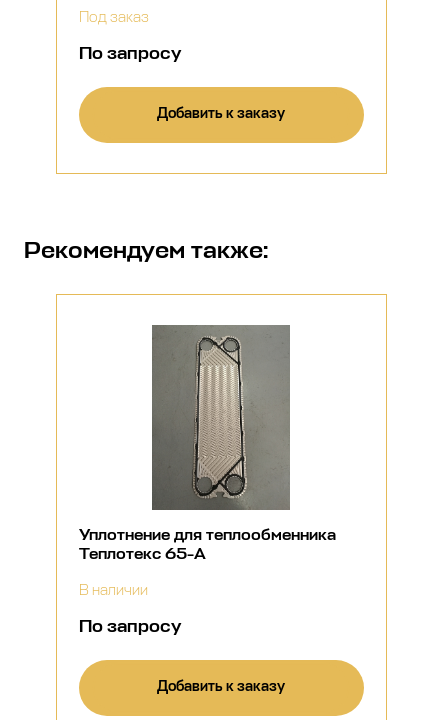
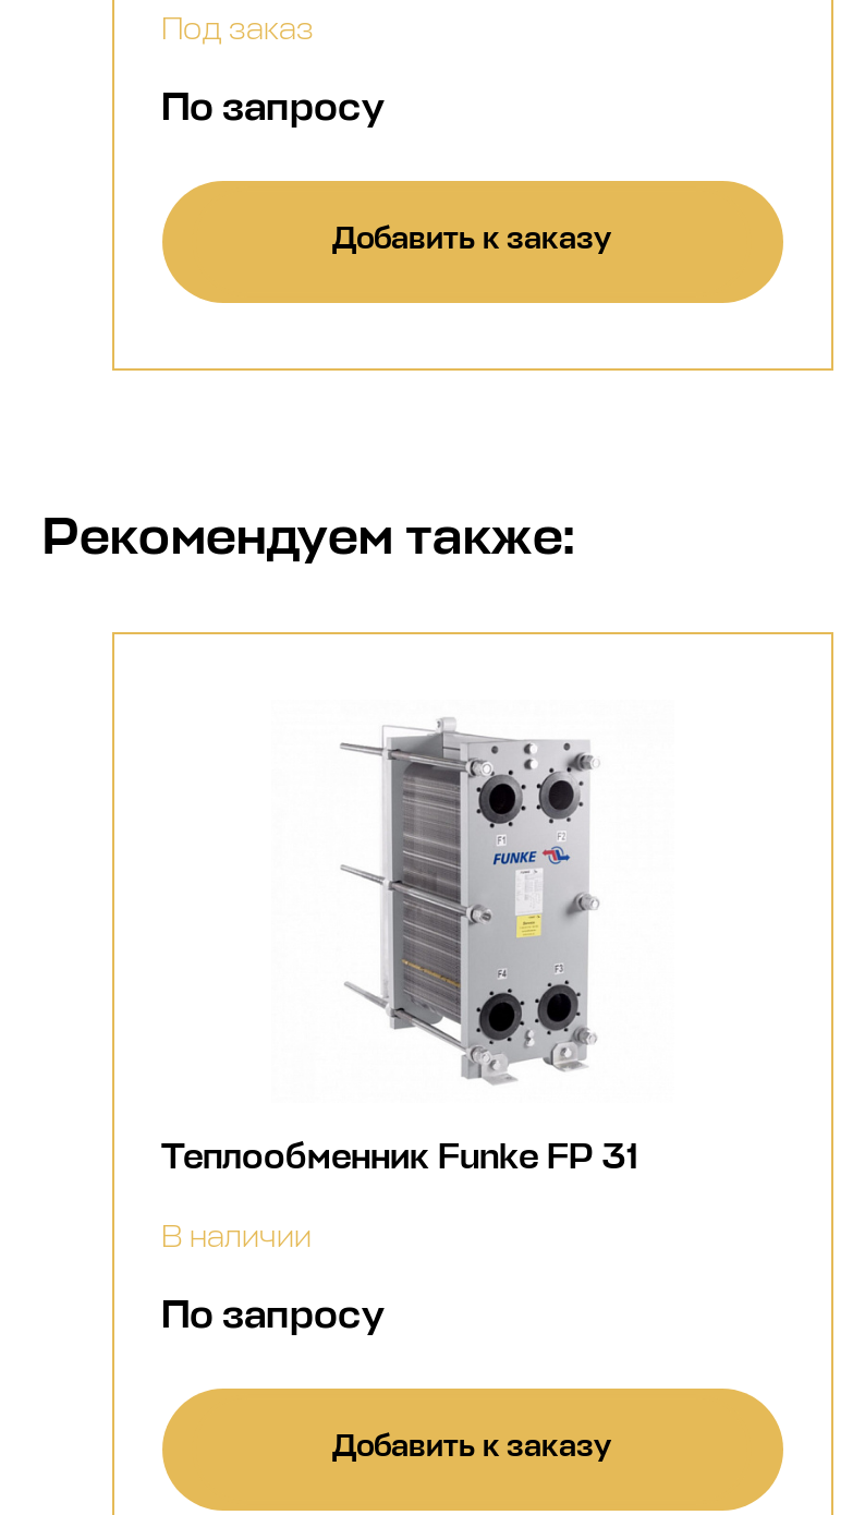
[78,324,335,563] [image] | Уплотнение для теплообменника | Теплотекс 65-А -> [161,700,638,1177] [image] | Теплообменник Funke FP 31

